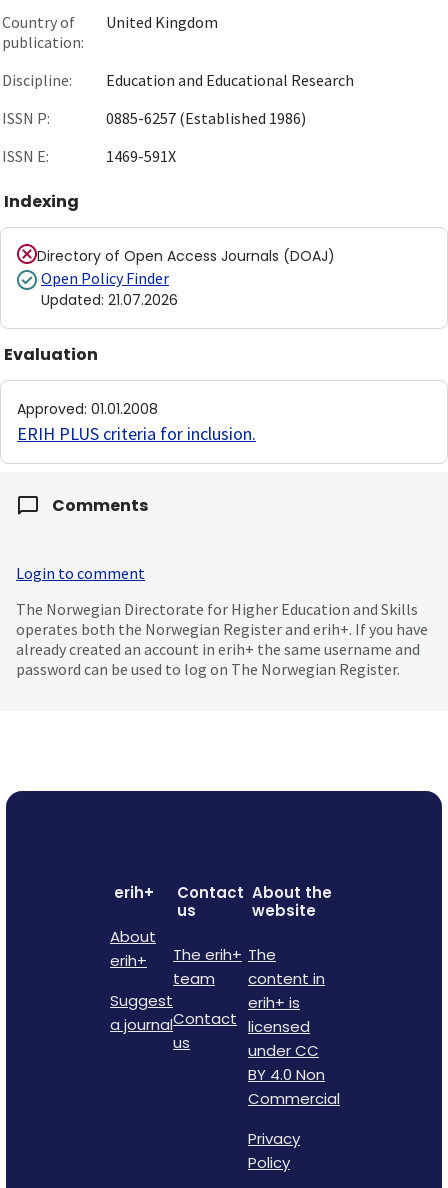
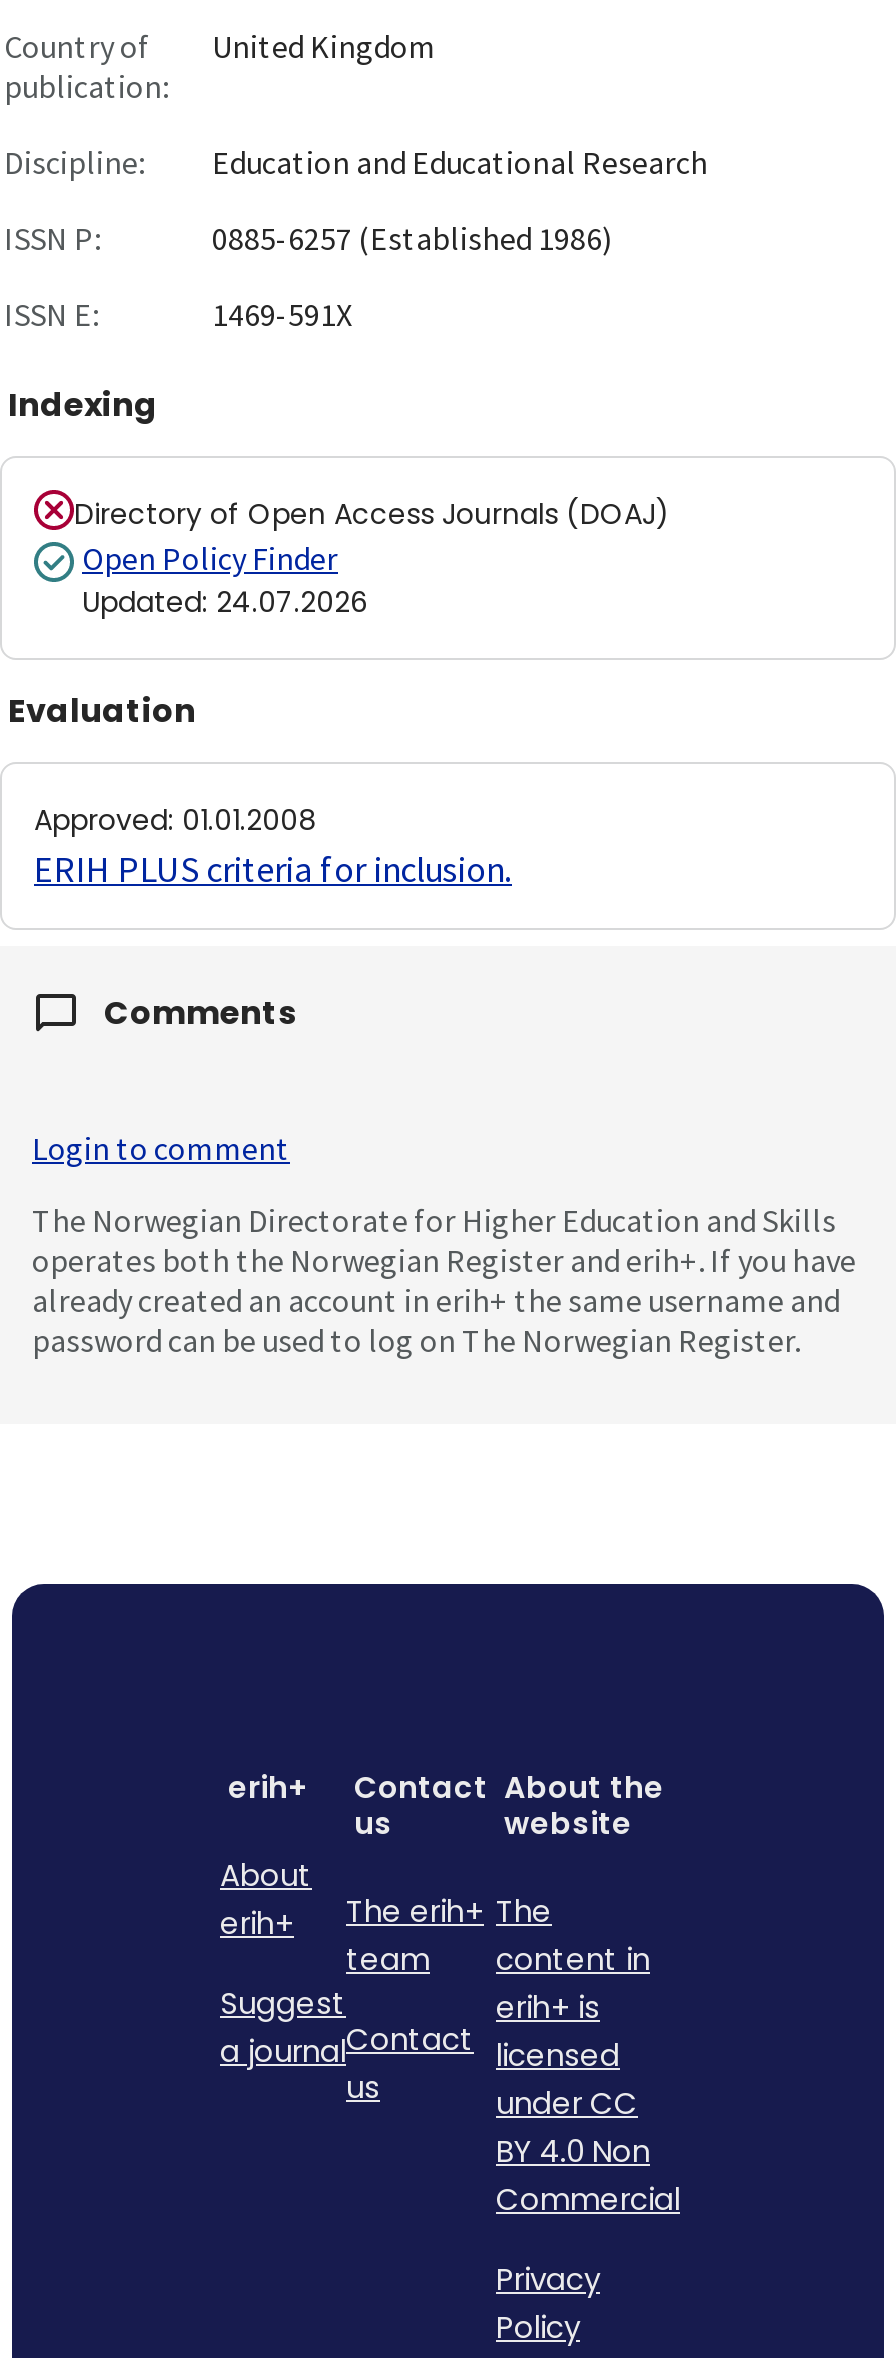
[41,290,178,310] Updated: 21.07.2026 -> [82,582,368,622] Updated: 24.07.2026

